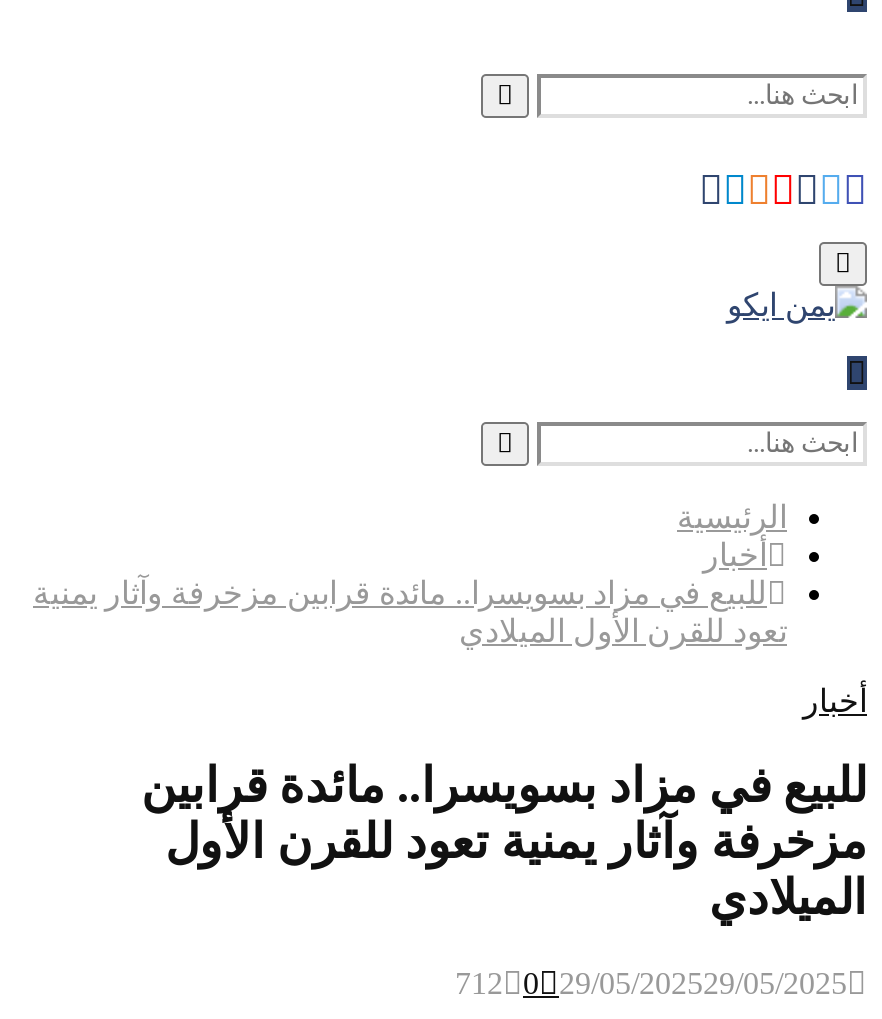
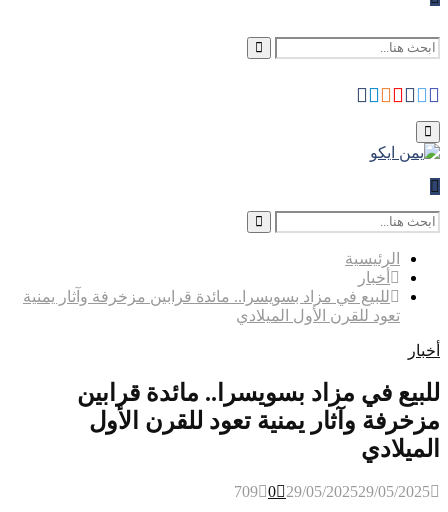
[459,967,851,1001] 712 0 29/05/202529/05/2025 -> [236,483,432,500] 709 0 29/05/202529/05/2025

